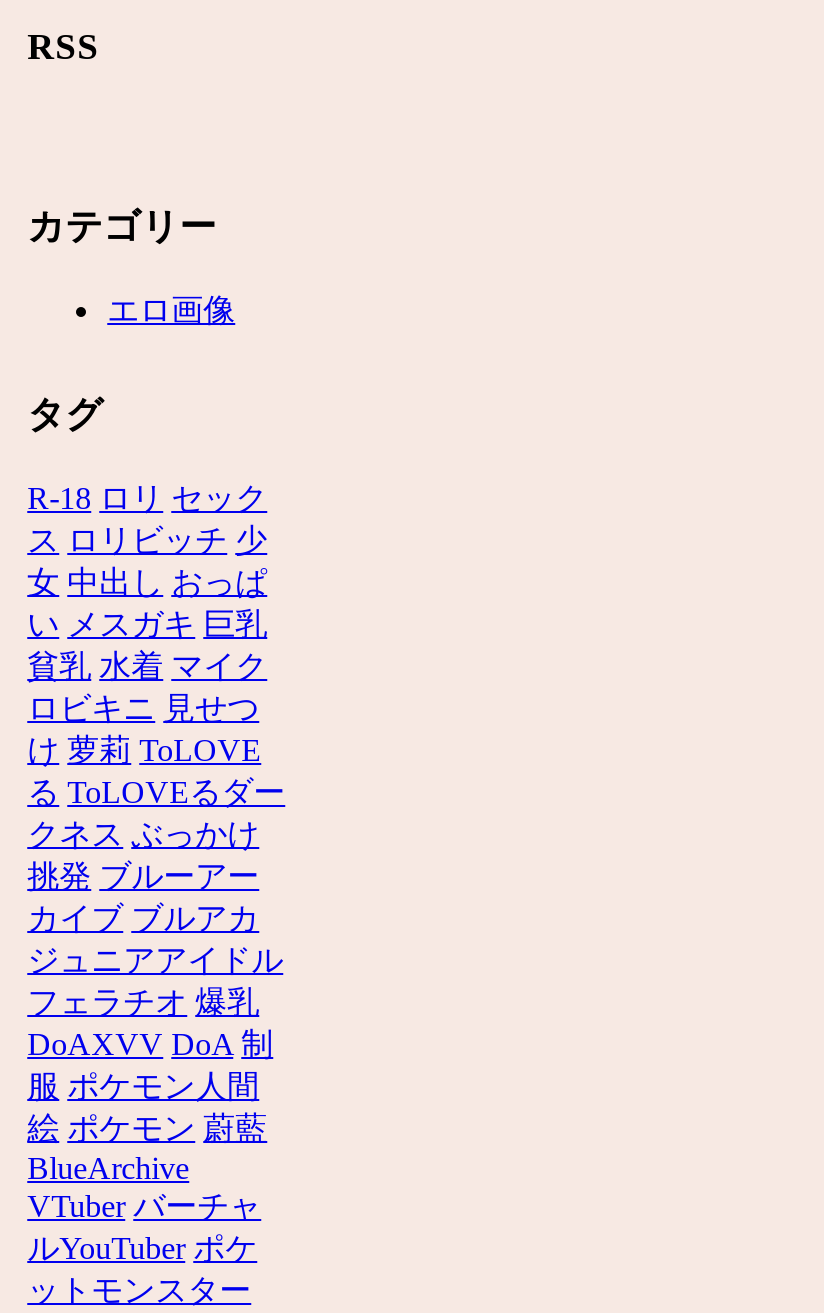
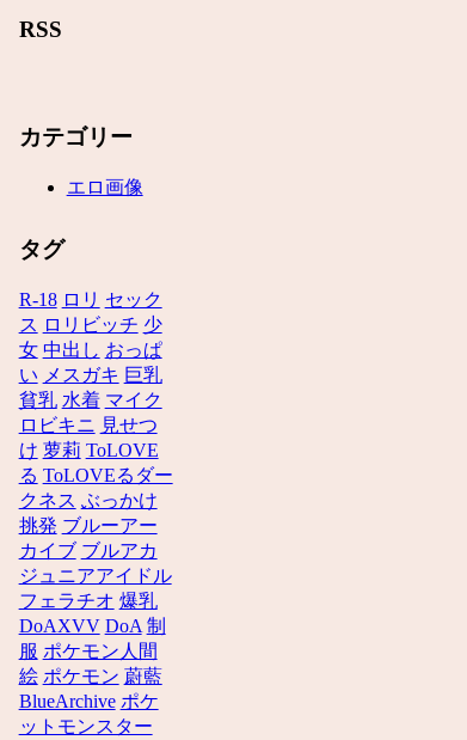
[27,1151,261,1265] BlueArchive | VTuber バーチャ | ルYouTuber ポケ -> [19,691,158,711] BlueArchive ポケ

